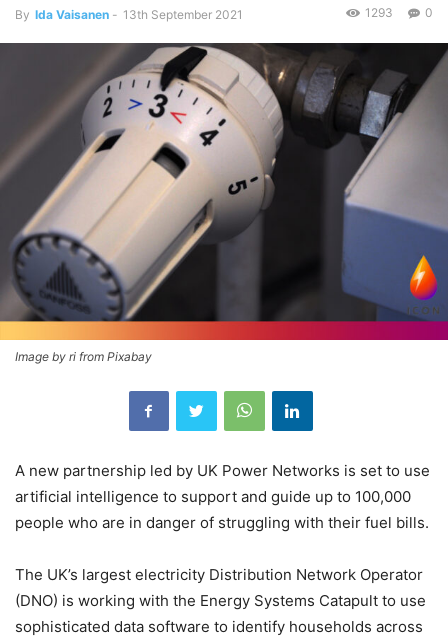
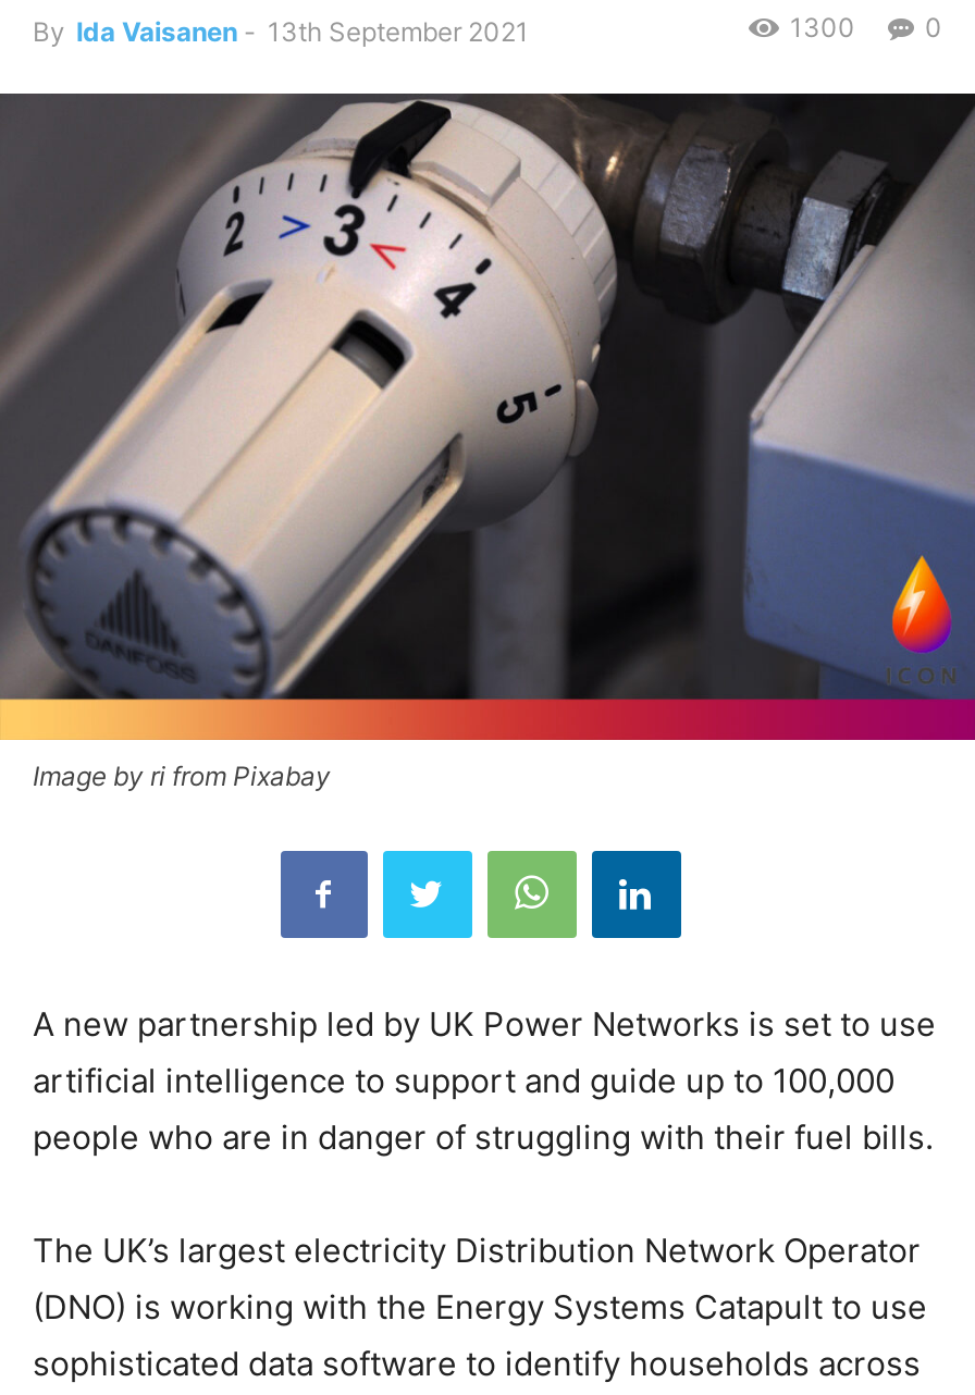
[365,5,393,20] 1293 -> [790,11,855,44] 1300

